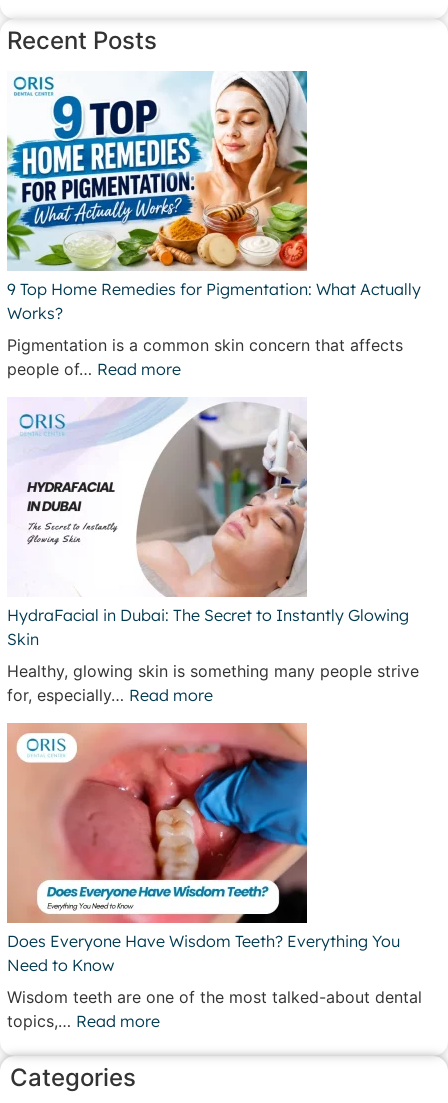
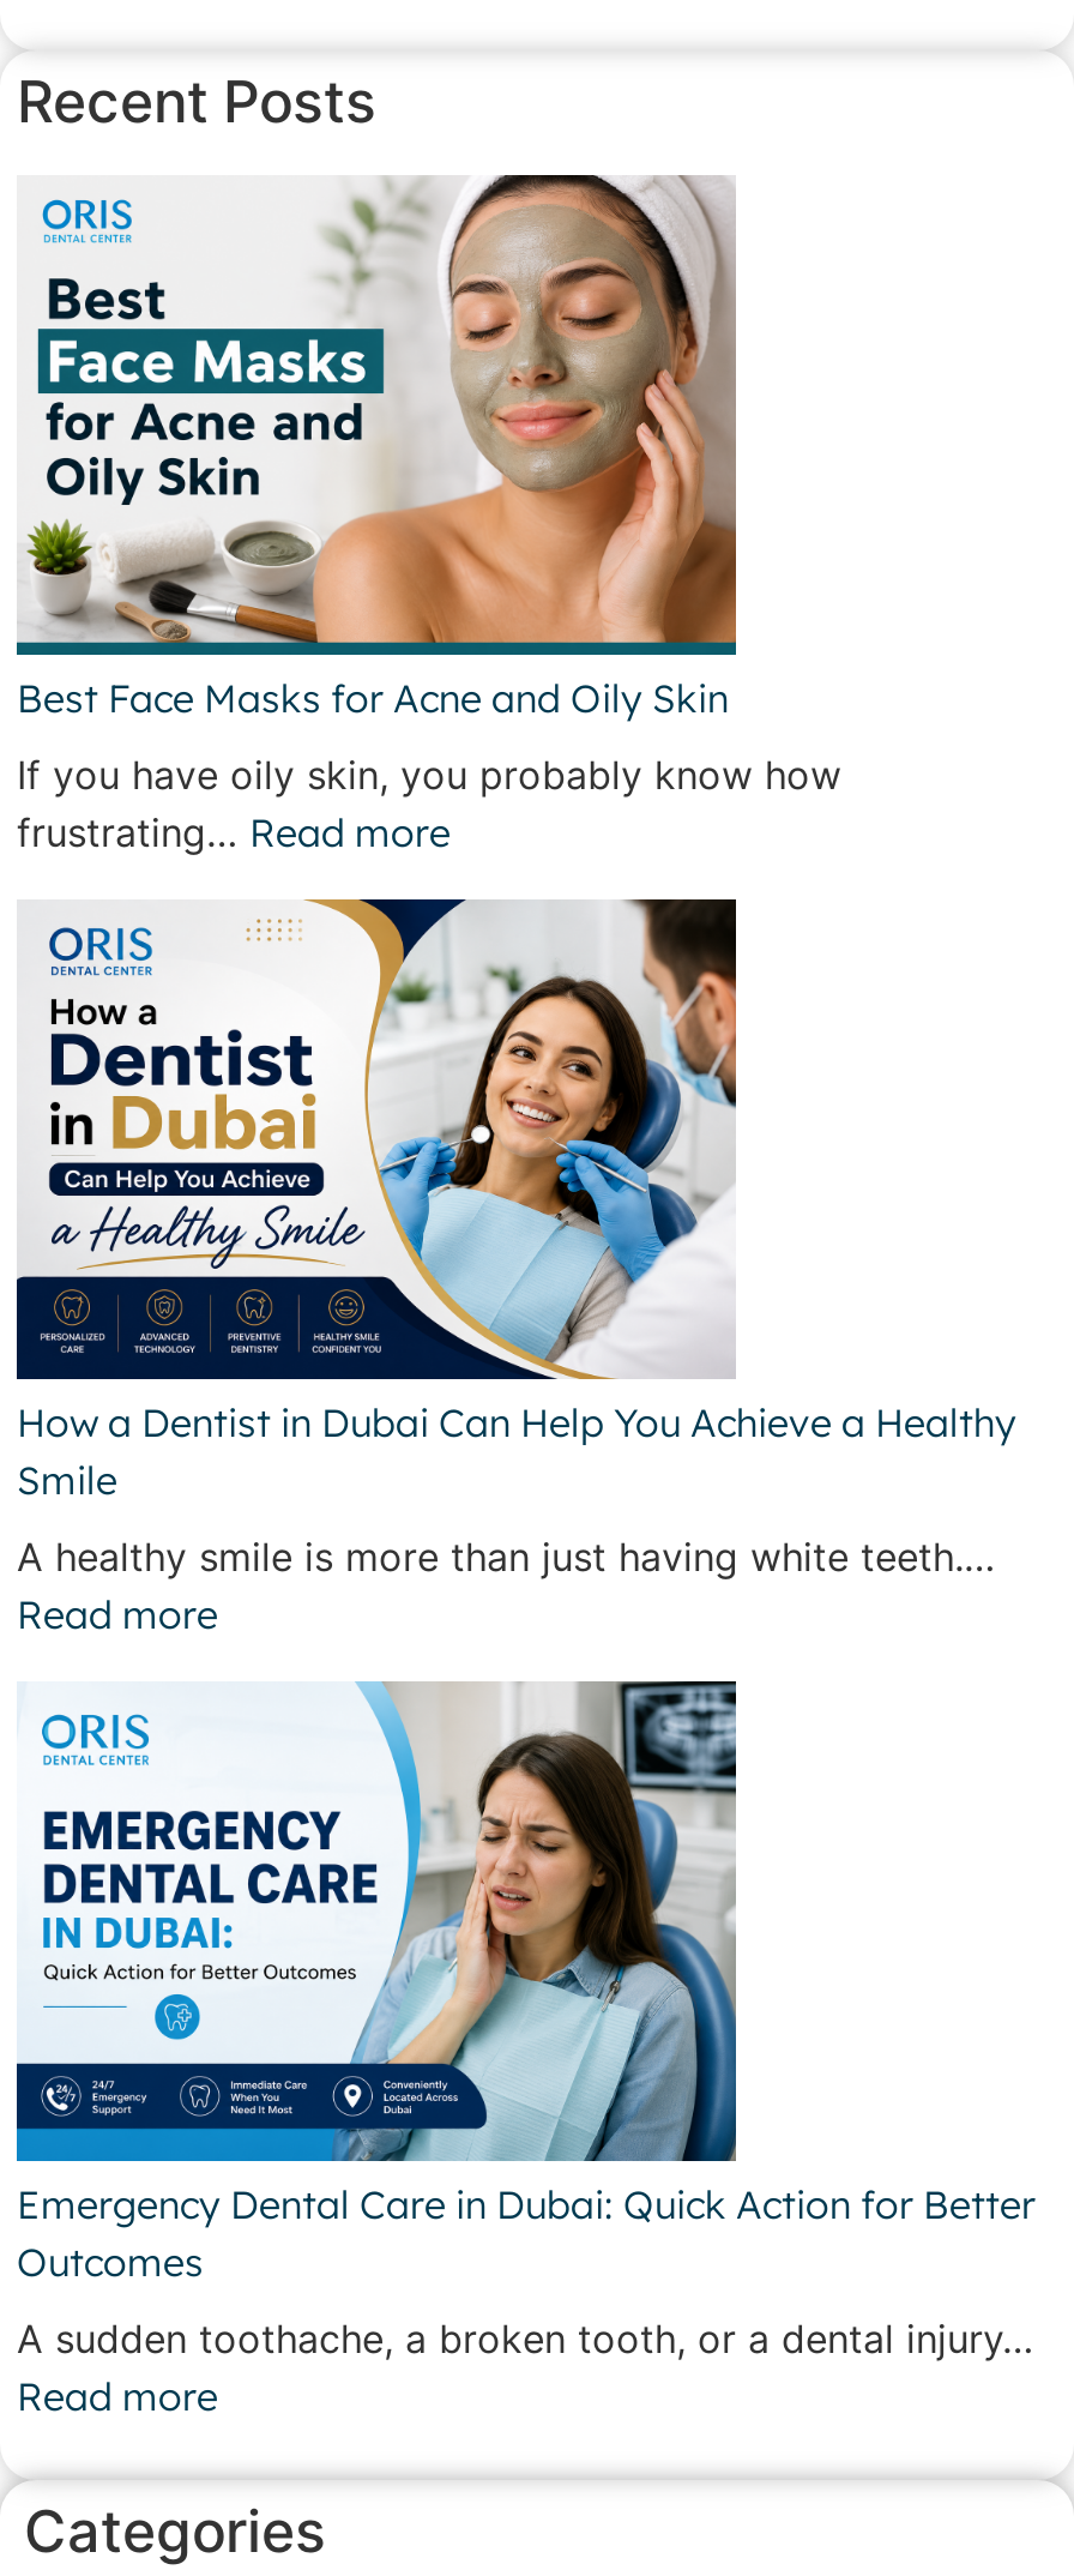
[6,70,421,323] [image] | 9 Top Home Remedies for Pigmentation: What Actually | Works? -> [17,173,736,722] [image] | Best Face Masks for Acne and Oily Skin
[7,335,403,379] Pigmentation is a common skin concern that affects | people of… Read more -> [17,751,841,856] If you have oily skin, you probably know how | frustrating… Read more
[7,397,409,649] [image] | HydraFacial in Dubai: The Secret to Instantly Glowing | Skin -> [14,897,1016,1504] [image] | How a Dentist in Dubai Can Help You Achieve a Healthy | Smile
[7,661,419,705] Healthy, glowing skin is something many people strive | for, especially… Read more -> [17,1533,995,1638] A healthy smile is more than just having white teeth.… | Read more
[6,722,400,975] [image] | Does Everyone Have Wisdom Teeth? Everything You | Need to Know -> [14,1679,1036,2286] [image] | Emergency Dental Care in Dubai: Quick Action for Better | Outcomes
[7,987,422,1031] Wisdom teeth are one of the most talked-about dental | topics,… Read more -> [17,2315,1033,2420] A sudden toothache, a broken tooth, or a dental injury… | Read more

